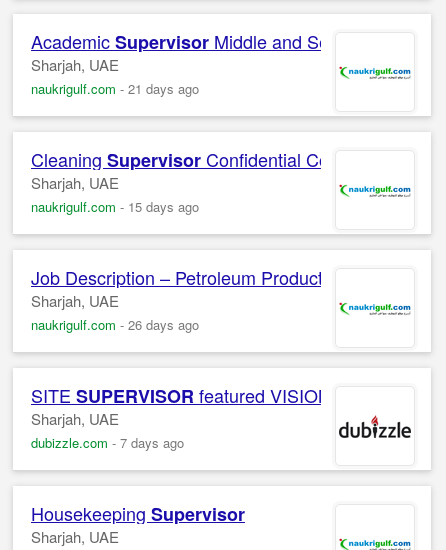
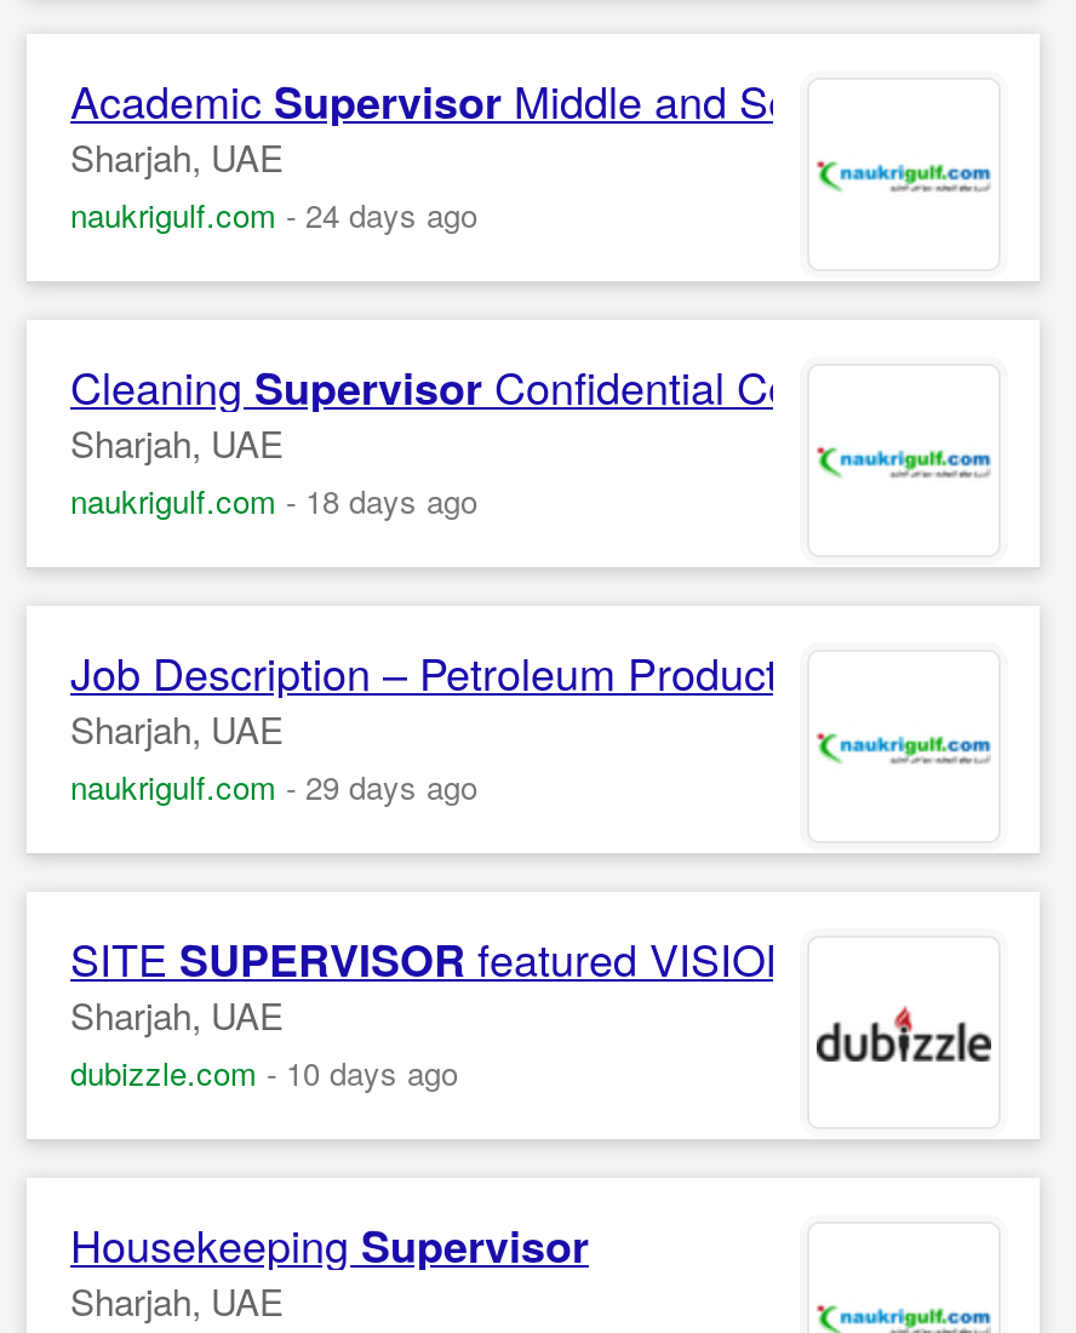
[31,79,199,98] naukrigulf.com - 21 days ago -> [70,191,477,238] naukrigulf.com - 24 days ago
[31,197,199,216] naukrigulf.com - 15 days ago -> [70,477,477,524] naukrigulf.com - 18 days ago
[31,315,199,334] naukrigulf.com - 26 days ago -> [70,763,477,809] naukrigulf.com - 29 days ago
[31,433,184,452] dubizzle.com - 7 days ago -> [70,1049,458,1095] dubizzle.com - 10 days ago

